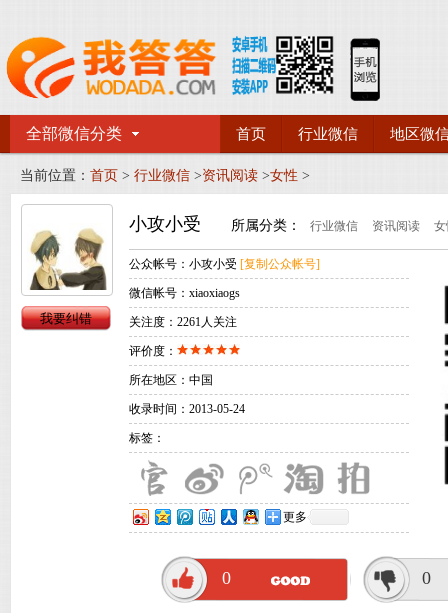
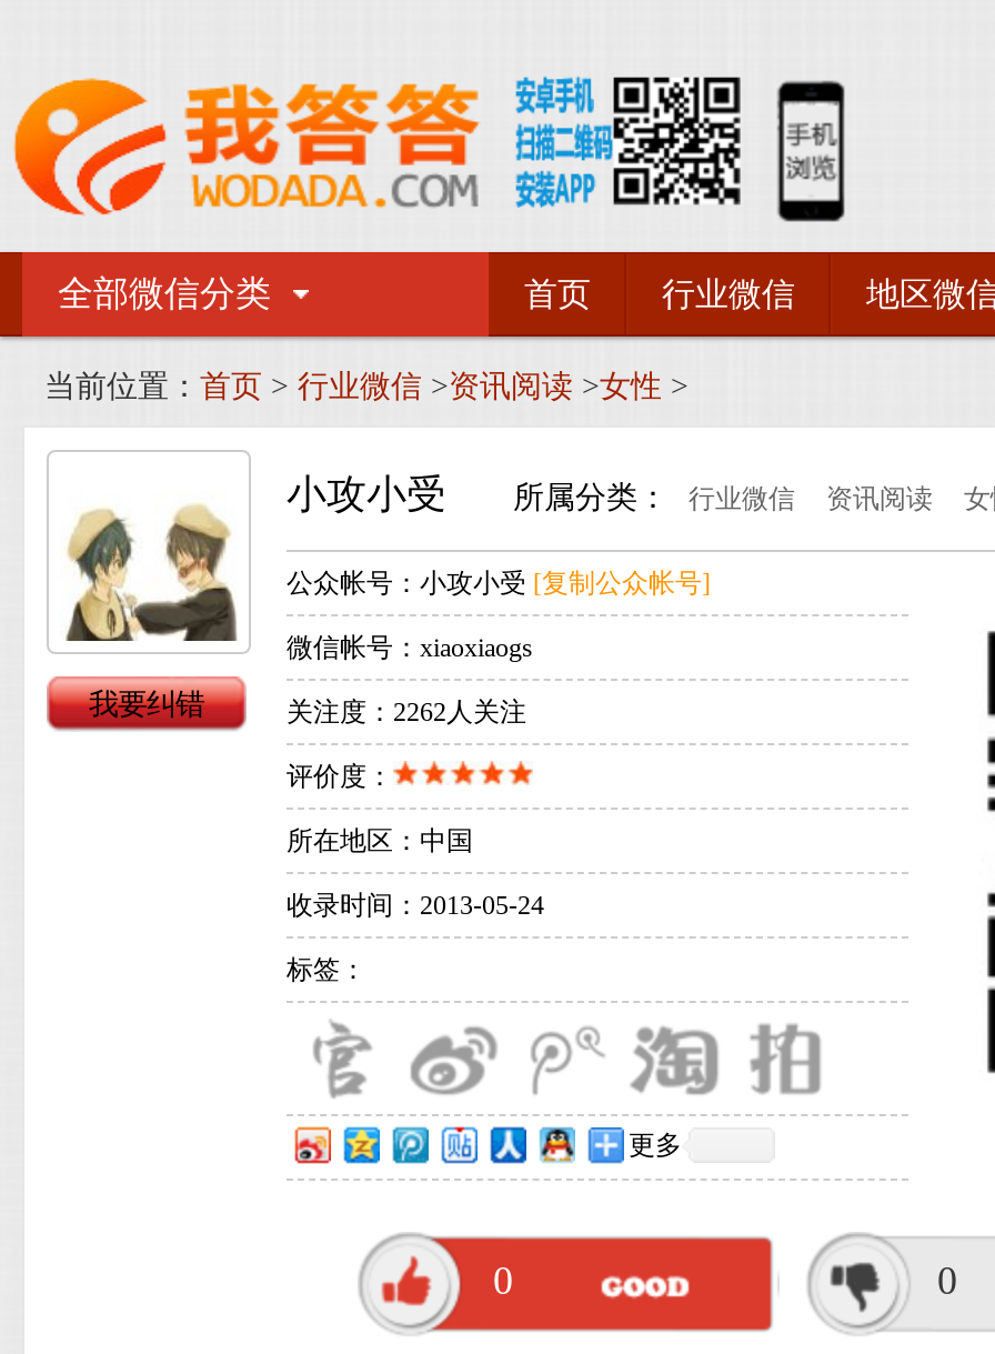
[129,315,237,329] 关注度：2261人关注 -> [287,696,526,728] 关注度：2262人关注

